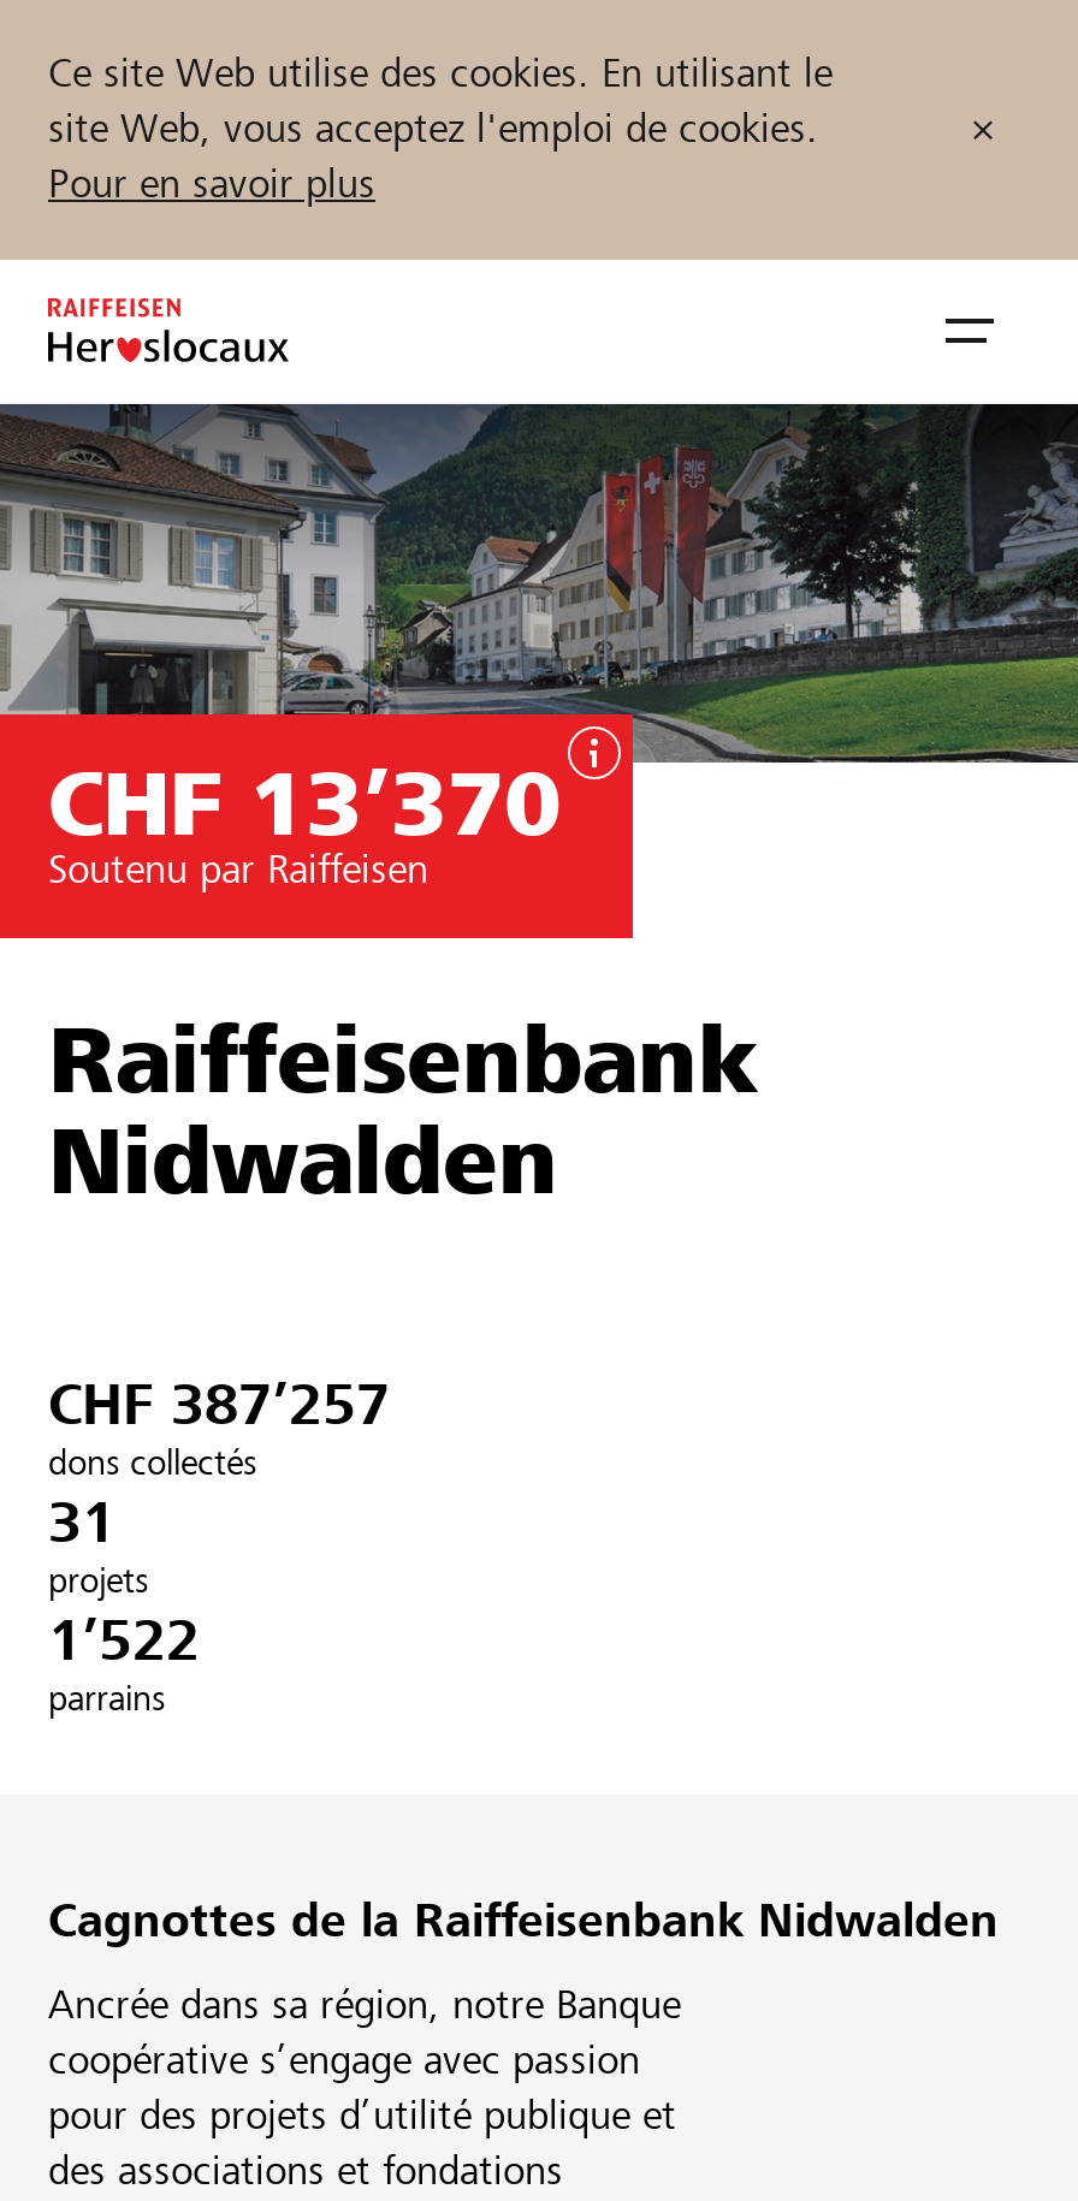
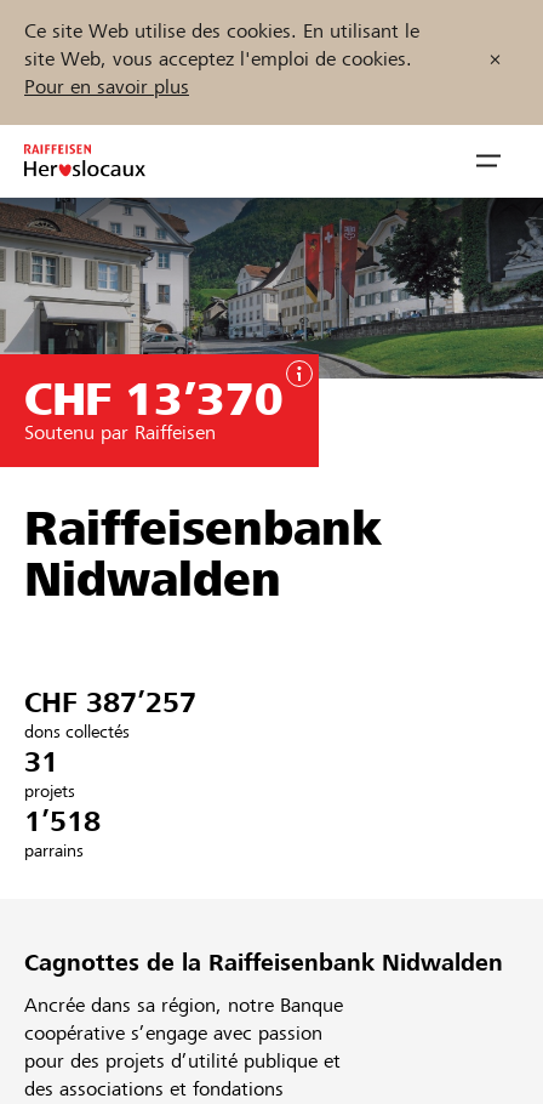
[48,1610,200,1672] 1’522 -> [24,806,101,837] 1’518

